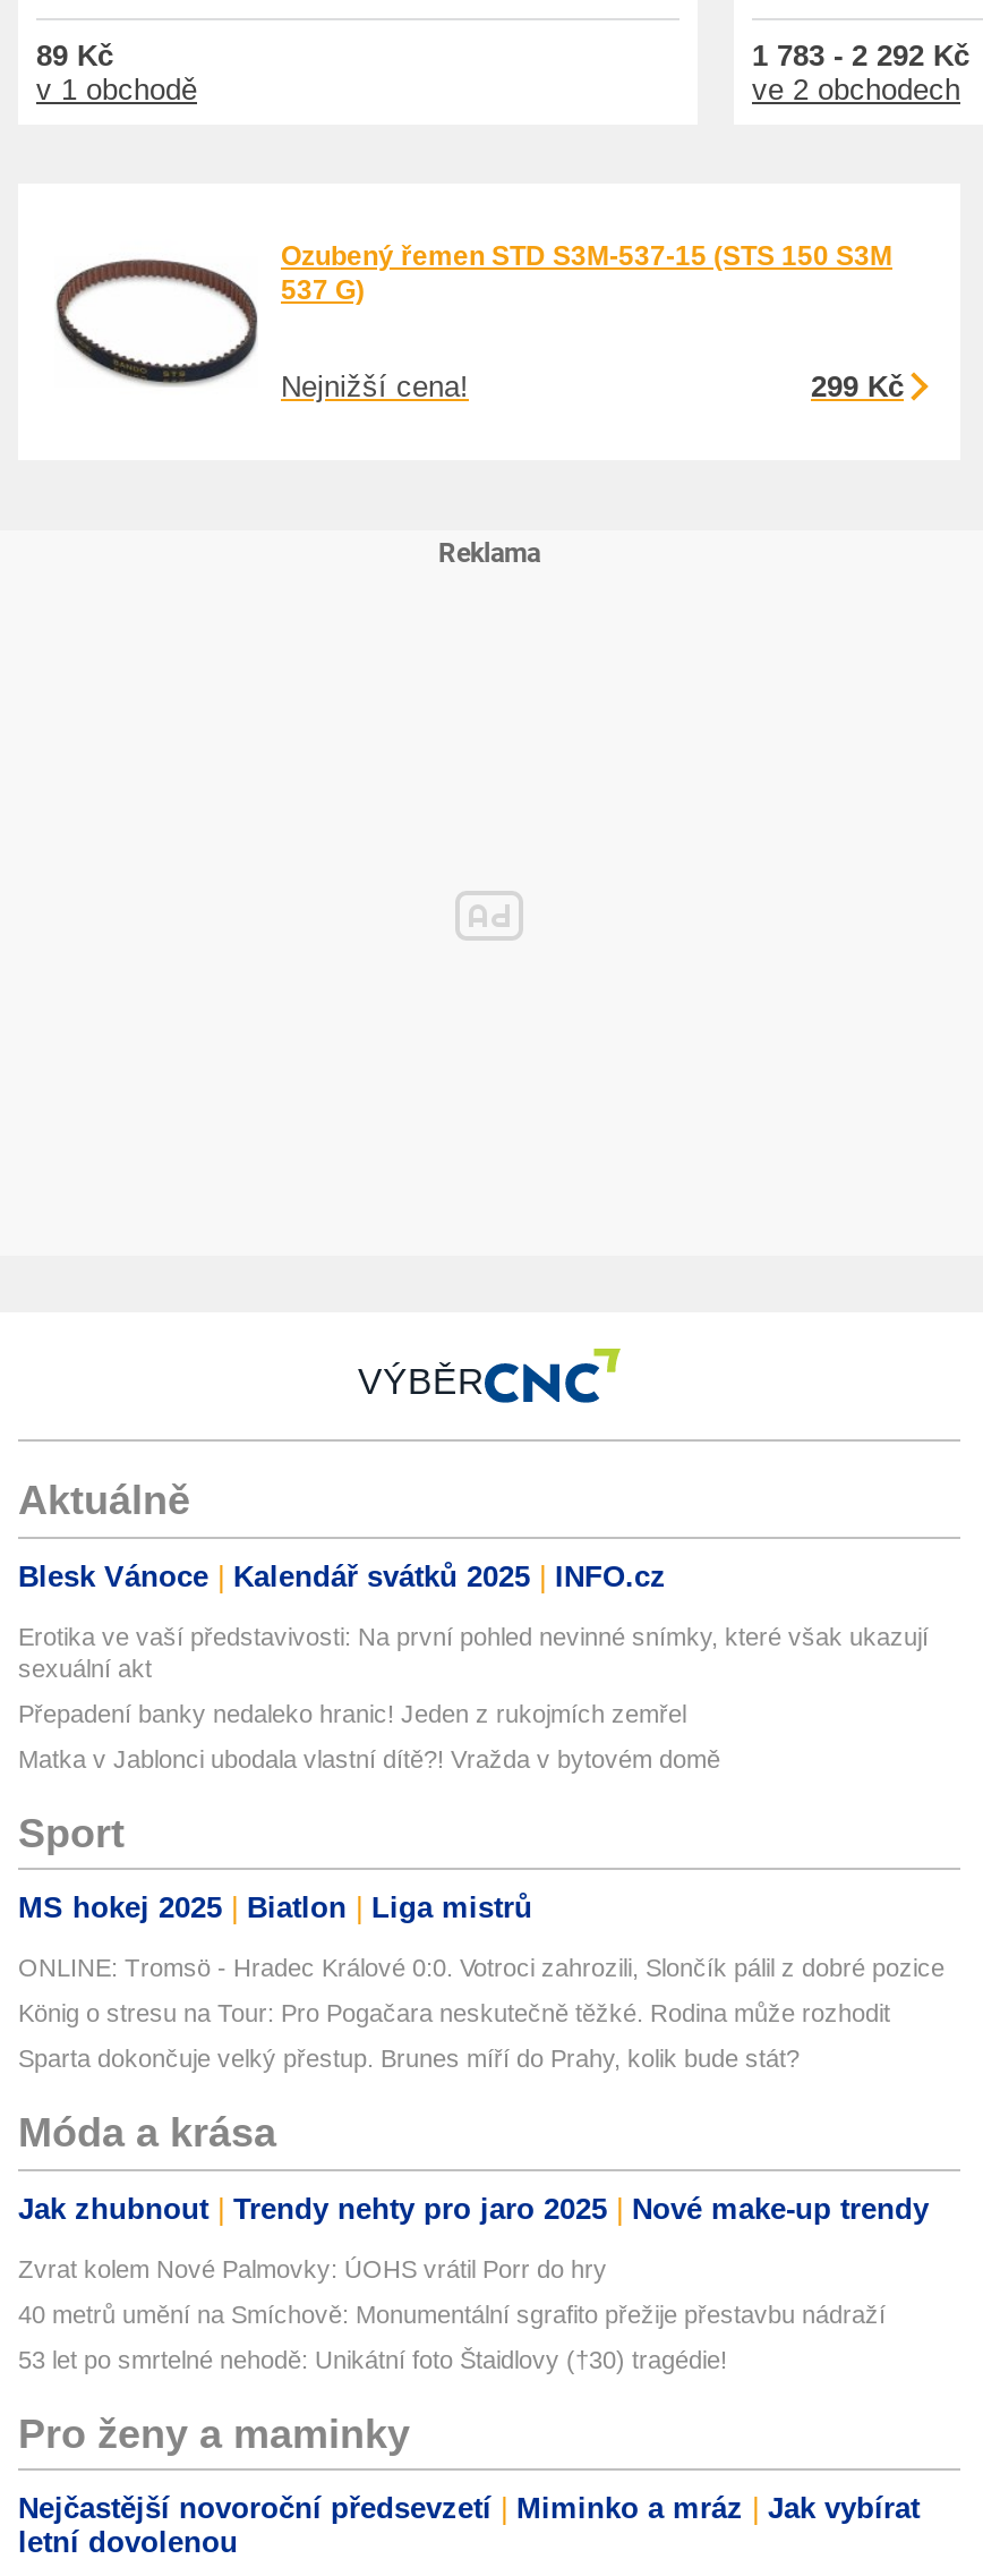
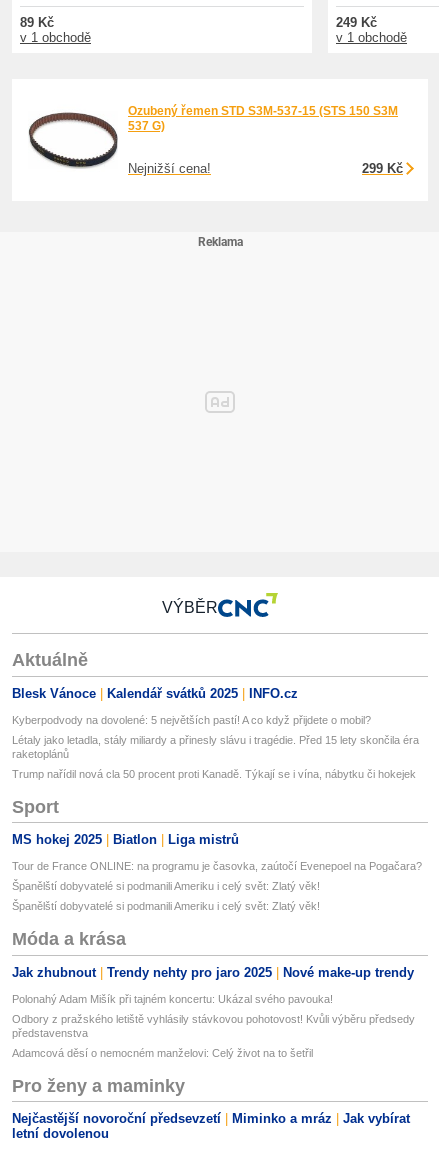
[752,39,969,107] 1 783 - 2 292 Kč | ve 2 obchodech -> [336,15,407,45] 249 Kč | v 1 obchodě
[18,1623,929,1682] Erotika ve vaší představivosti: Na první pohled nevinné snímky, které však ukazují | sexuální akt -> [12,714,371,726] Kyberpodvody na dovolené: 5 největších pastí! A co když přijdete o mobil?
[18,1700,686,1727] Přepadení banky nedaleko hranic! Jeden z rukojmích zemřel -> [12,734,419,760] Létaly jako letadla, stály miliardy a přinesly slávu i tragédie. Před 15 lety skončila éra | raketoplánů
[18,1745,720,1772] Matka v Jablonci ubodala vlastní dítě?! Vražda v bytovém domě -> [12,768,416,780] Trump nařídil nová cla 50 procent proti Kanadě. Týkají se i vína, nábytku či hokejek
[18,1955,944,1982] ONLINE: Tromsö - Hradec Králové 0:0. Votroci zahrozili, Slončík pálil z dobré pozice -> [12,860,422,872] Tour de France ONLINE: na programu je časovka, zaútočí Evenepoel na Pogačara?
[18,2000,890,2027] König o stresu na Tour: Pro Pogačara neskutečně těžké. Rodina může rozhodit -> [12,880,320,892] Španělští dobyvatelé si podmanili Ameriku i celý svět: Zlatý věk!
[18,2045,800,2073] Sparta dokončuje velký přestup. Brunes míří do Prahy, kolik bude stát? -> [12,900,320,912] Španělští dobyvatelé si podmanili Ameriku i celý svět: Zlatý věk!
[18,2255,607,2282] Zvrat kolem Nové Palmovky: ÚOHS vrátil Porr do hry -> [12,993,333,1005] Polonahý Adam Mišík při tajném koncertu: Ukázal svého pavouka!
[18,2300,886,2328] 40 metrů umění na Smíchově: Monumentální sgrafito přežije přestavbu nádraží -> [12,1013,415,1039] Odbory z pražského letiště vyhlásily stávkovou pohotovost! Kvůli výběru předsedy | představenstva
[18,2346,727,2373] 53 let po smrtelné nehodě: Unikátní foto Štaidlovy (†30) tragédie! -> [12,1047,313,1059] Adamcová děsí o nemocném manželovi: Celý život na to šetřil

